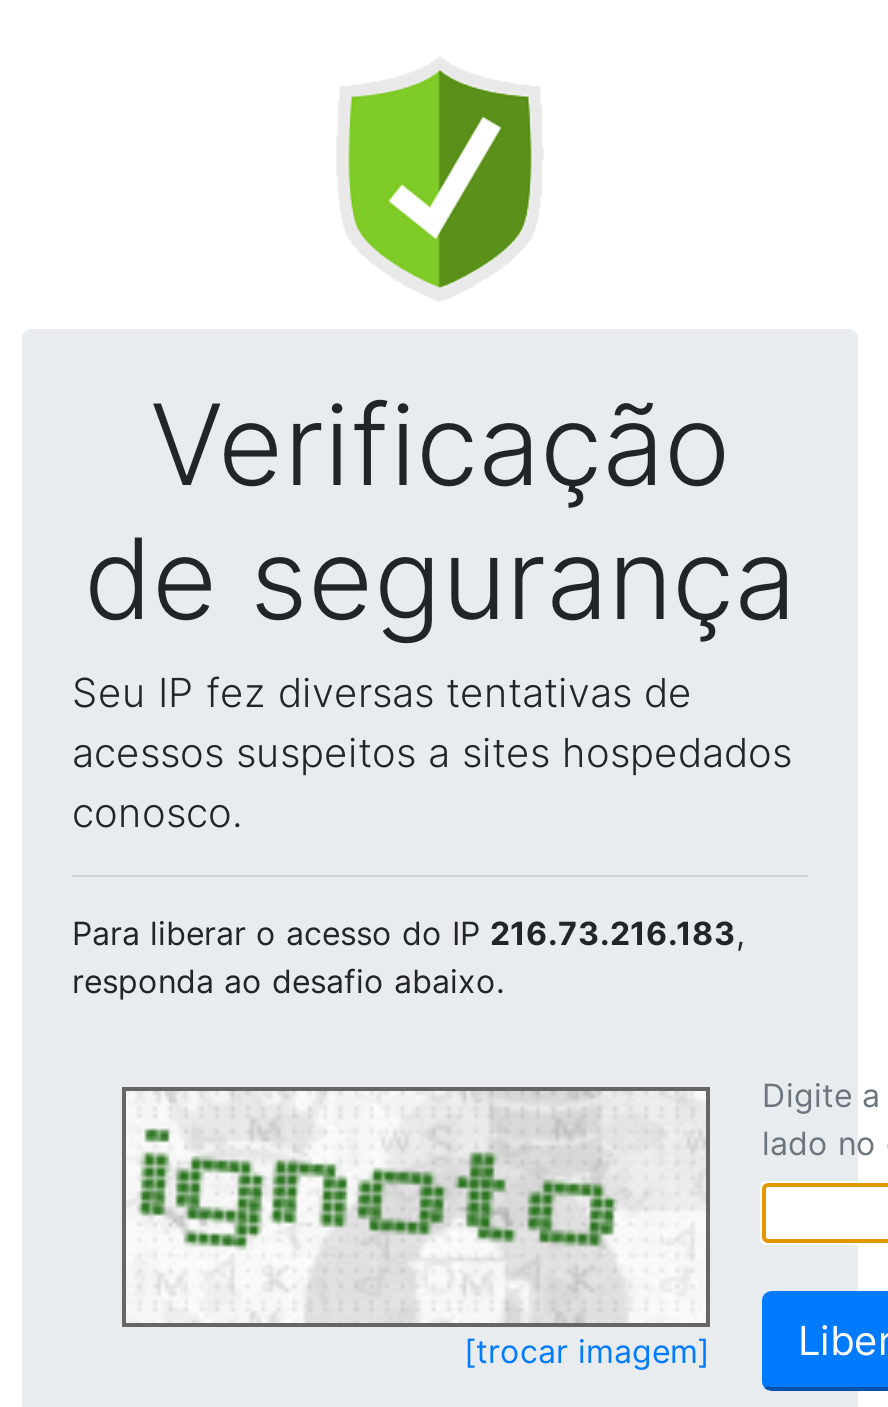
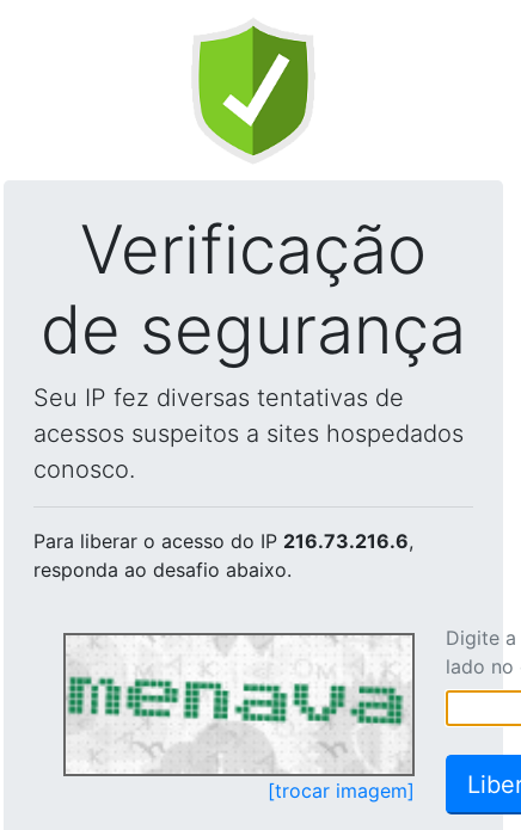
[72,913,744,953] Para liberar o acesso do IP 216.73.216.183, -> [33,529,413,553] Para liberar o acesso do IP 216.73.216.6,
[128,1095,702,1319] [image] -> [66,637,410,771] [image]

